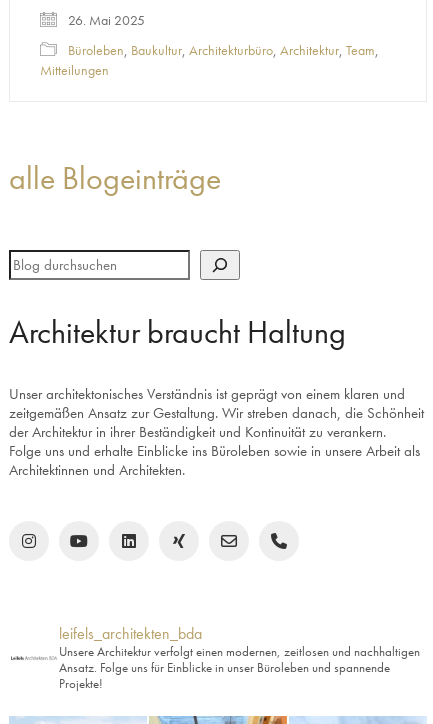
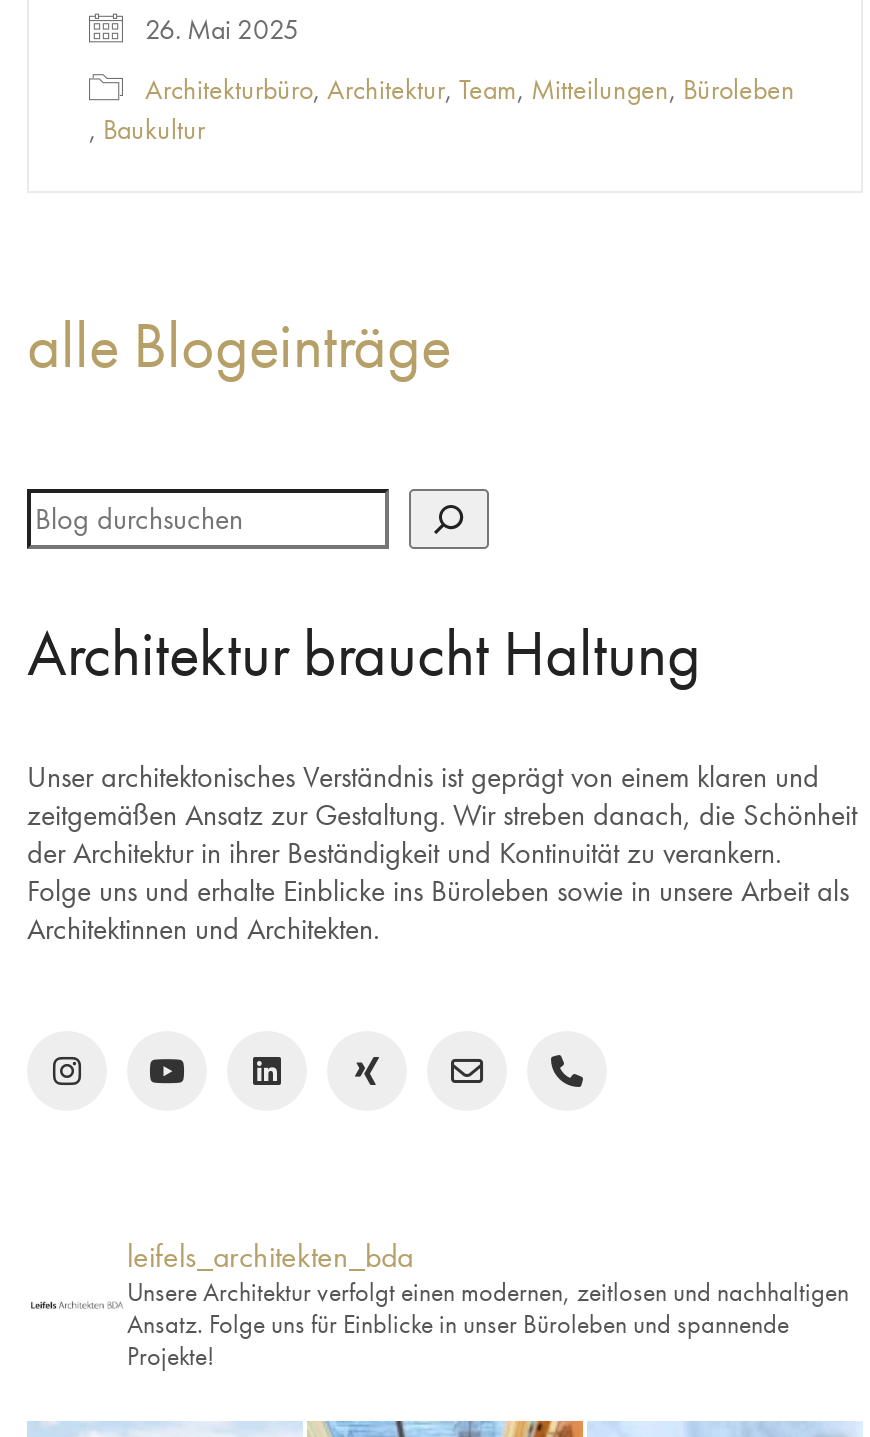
[40,41,379,79] Büroleben, Baukultur, Architekturbüro, Architektur, Team, | Mitteilungen -> [89,72,795,148] Architekturbüro, Architektur, Team, Mitteilungen, Büroleben | , Baukultur

